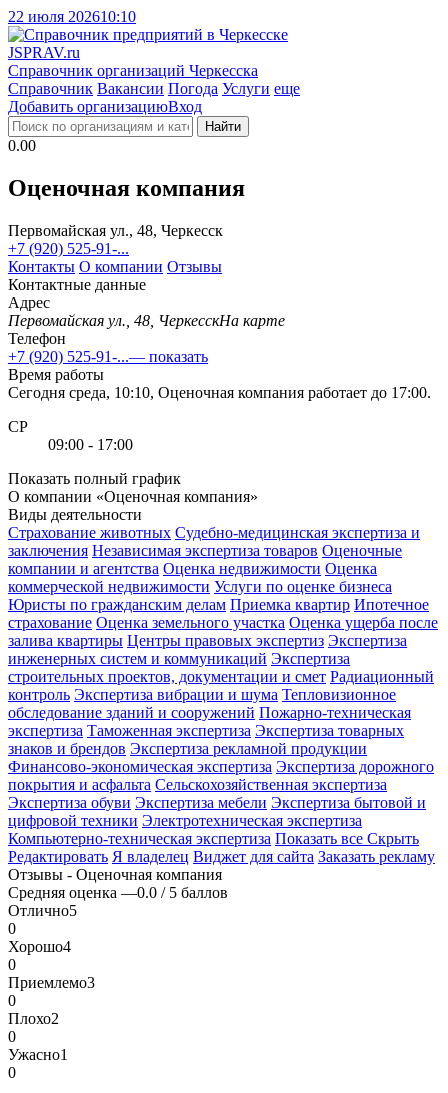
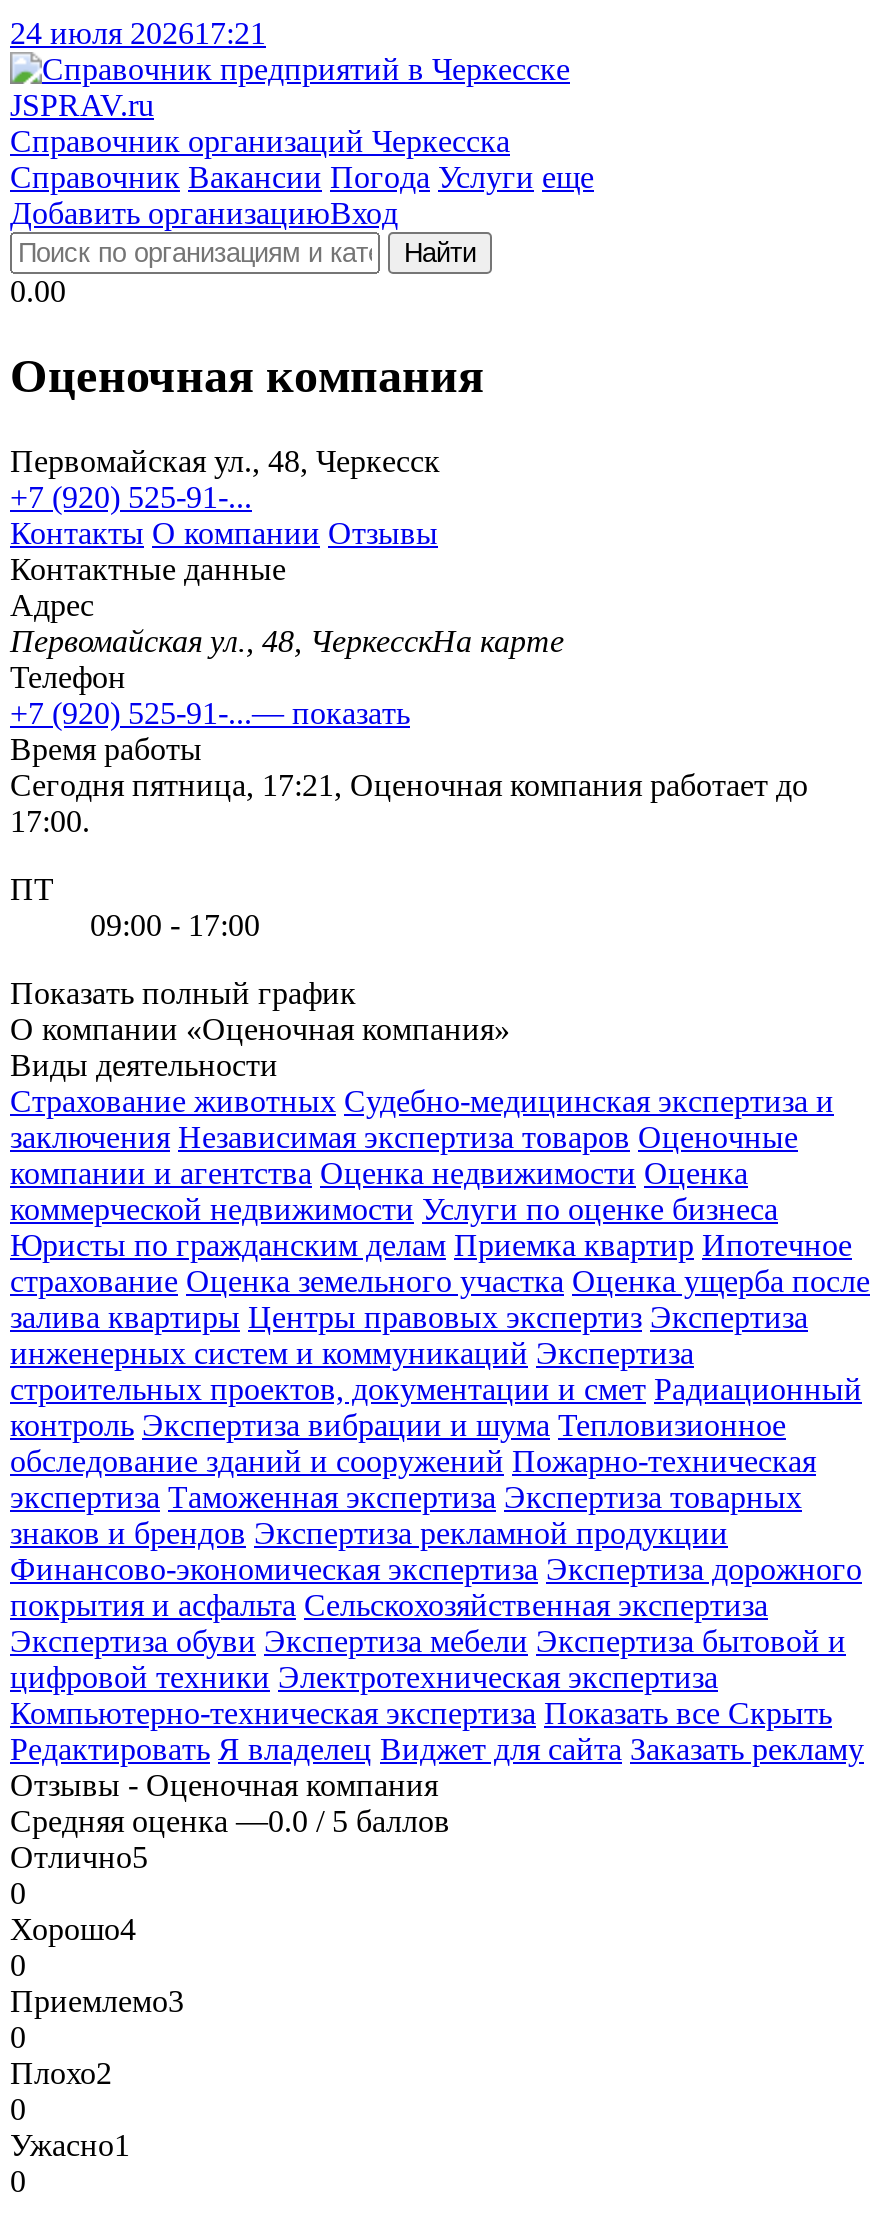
[8,8,136,25] 22 июля 202610:10 -> [10,16,266,50] 24 июля 202617:21
[8,384,431,401] Сегодня среда, 10:10, Оценочная компания работает до 17:00. -> [10,768,808,838] Сегодня пятница, 17:21, Оценочная компания работает до | 17:00.
[8,418,28,435] СР -> [10,872,54,906] ПТ

